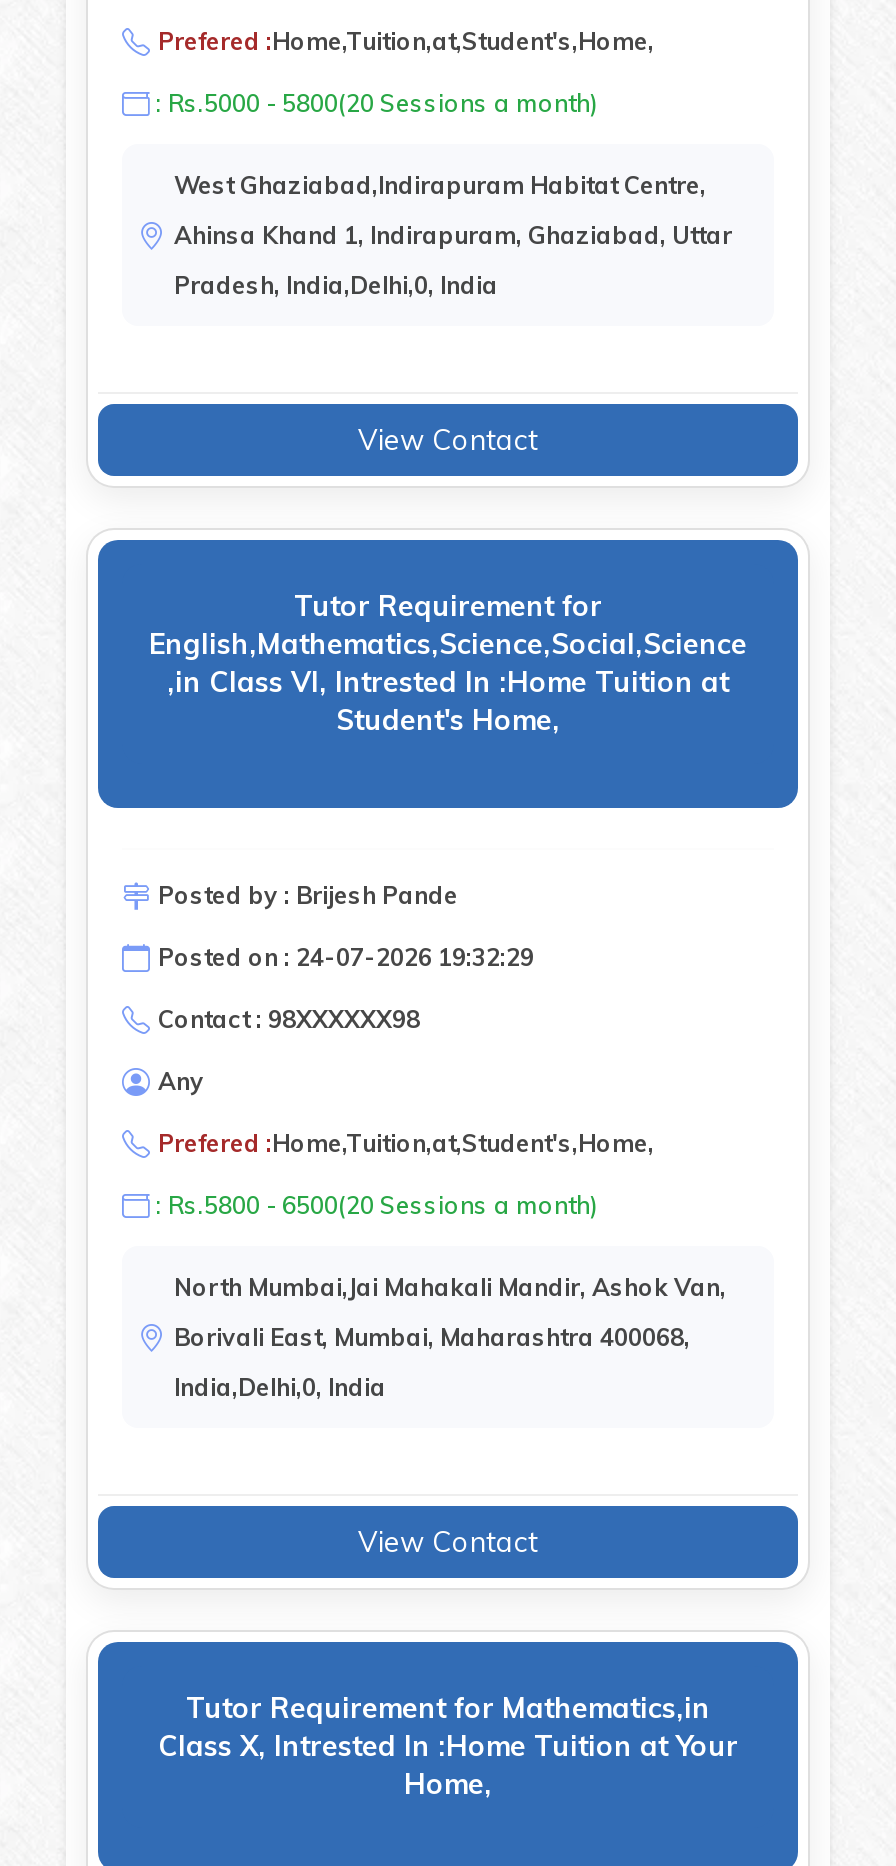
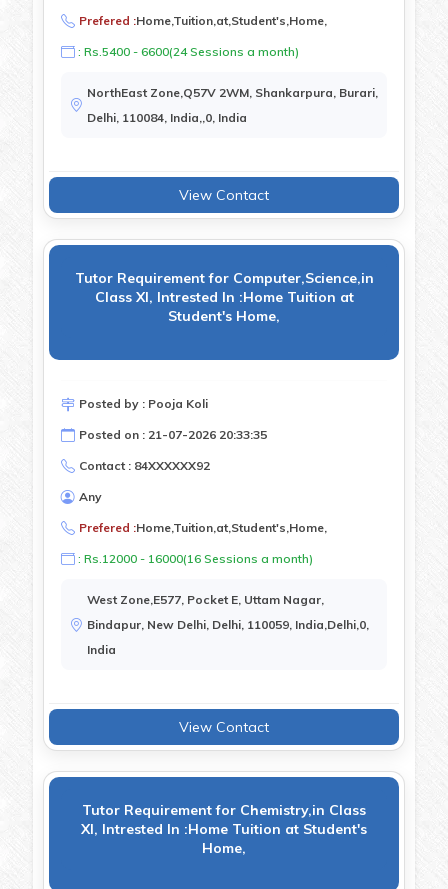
[156,88,732,300] : Rs.5000 - 5800(20 Sessions a month) | West Ghaziabad,Indirapuram Habitat Centre, | Ahinsa Khand 1, Indirapuram, Ghaziabad, Uttar | Pradesh, India,Delhi,0, India -> [78,44,378,125] : Rs.5400 - 6600(24 Sessions a month) | NorthEast Zone,Q57V 2WM, Shankarpura, Burari, | Delhi, 110084, India,,0, India
[149,588,747,700] Tutor Requirement for | English,Mathematics,Science,Social,Science | ,in Class VI, Intrested In :Home Tuition at -> [74,269,373,306] Tutor Requirement for Computer,Science,in | Class XI, Intrested In :Home Tuition at
[158,880,458,910] Posted by : Brijesh Pande -> [79,396,208,411] Posted by : Pooja Koli
[158,942,534,972] Posted on : 24-07-2026 19:32:29 -> [79,427,267,442] Posted on : 21-07-2026 20:33:35
[158,1004,420,1034] Contact : 98XXXXXX98 -> [79,458,210,473] Contact : 84XXXXXX92
[156,1190,598,1220] : Rs.5800 - 6500(20 Sessions a month) -> [78,551,313,566] : Rs.12000 - 16000(16 Sessions a month)
[174,1272,726,1302] North Mumbai,Jai Mahakali Mandir, Ashok Van, -> [87,592,324,607] West Zone,E577, Pocket E, Uttam Nagar,
[174,1322,690,1352] Borivali East, Mumbai, Maharashtra 400068, -> [87,617,369,632] Bindapur, New Delhi, Delhi, 110059, India,Delhi,0,
[174,1372,386,1402] India,Delhi,0, India -> [87,642,116,657] India
[158,1690,738,1764] Tutor Requirement for Mathematics,in | Class X, Intrested In :Home Tuition at Your -> [81,801,367,838] Tutor Requirement for Chemistry,in Class | XI, Intrested In :Home Tuition at Student's

